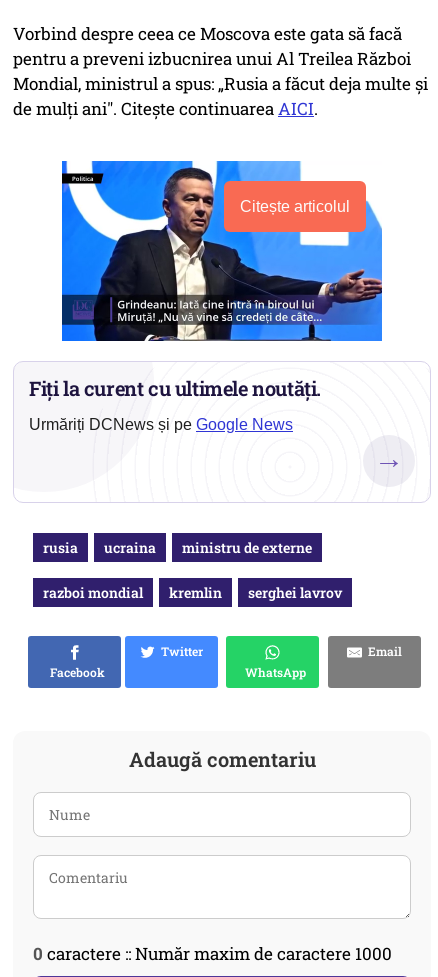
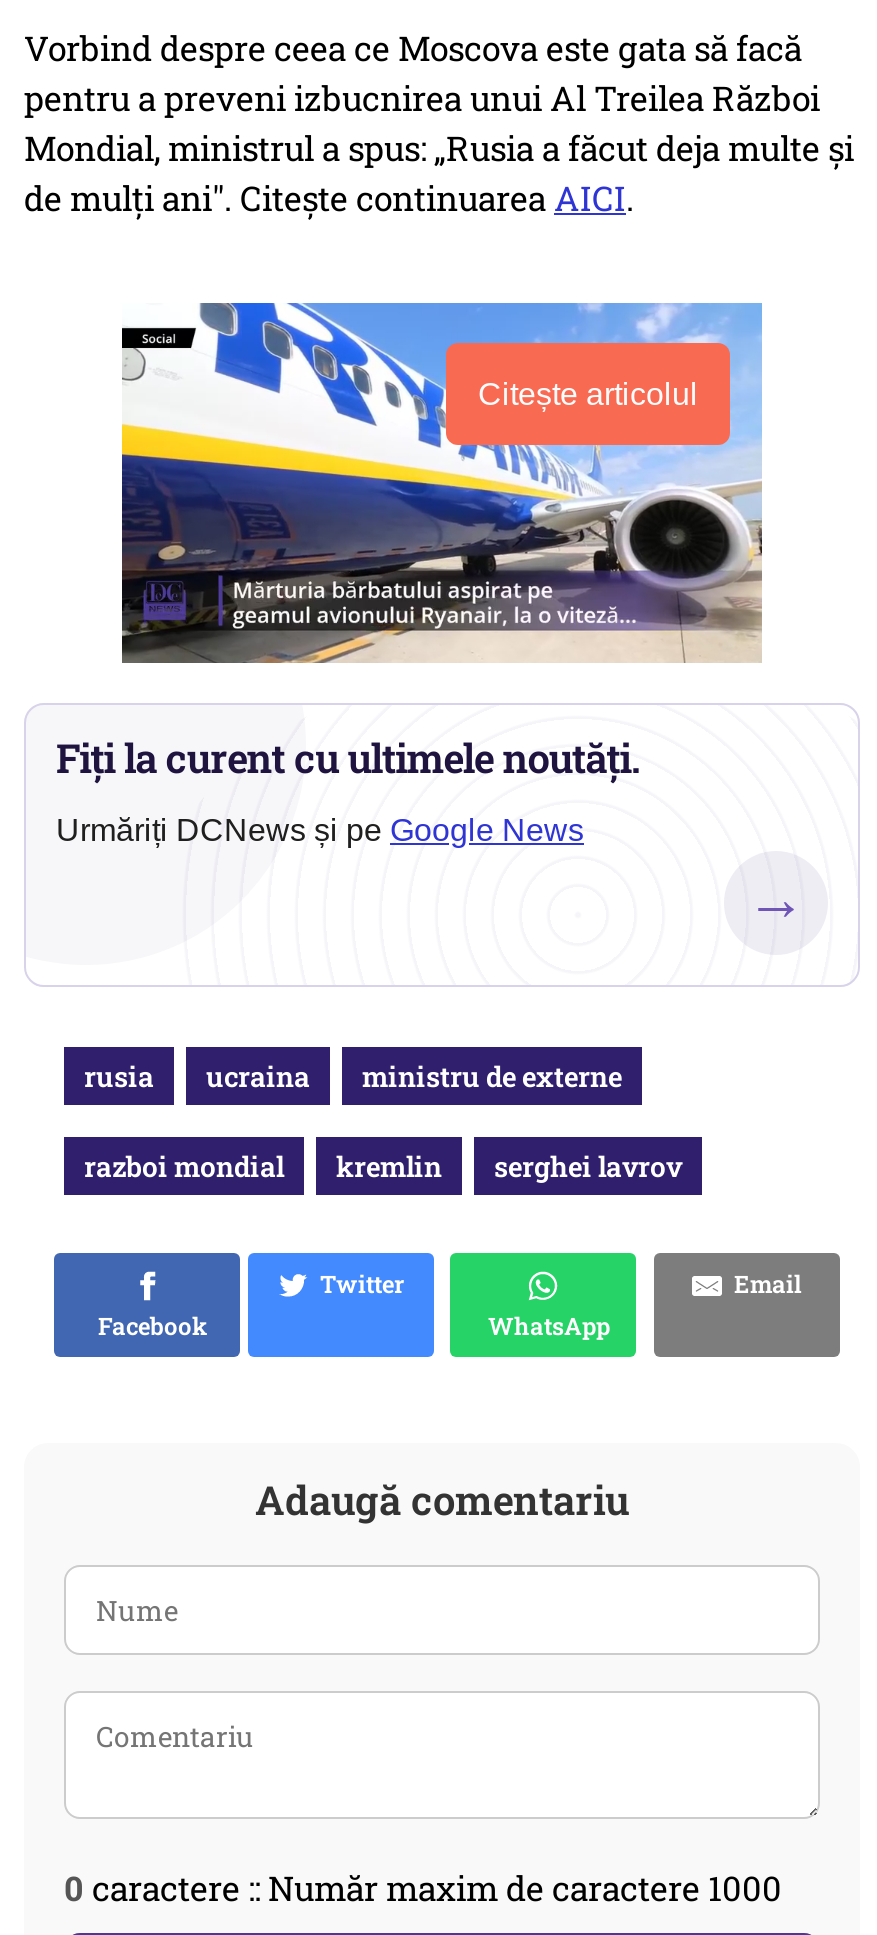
[61,160,383,342] [image] -> [120,301,764,665] [image]

